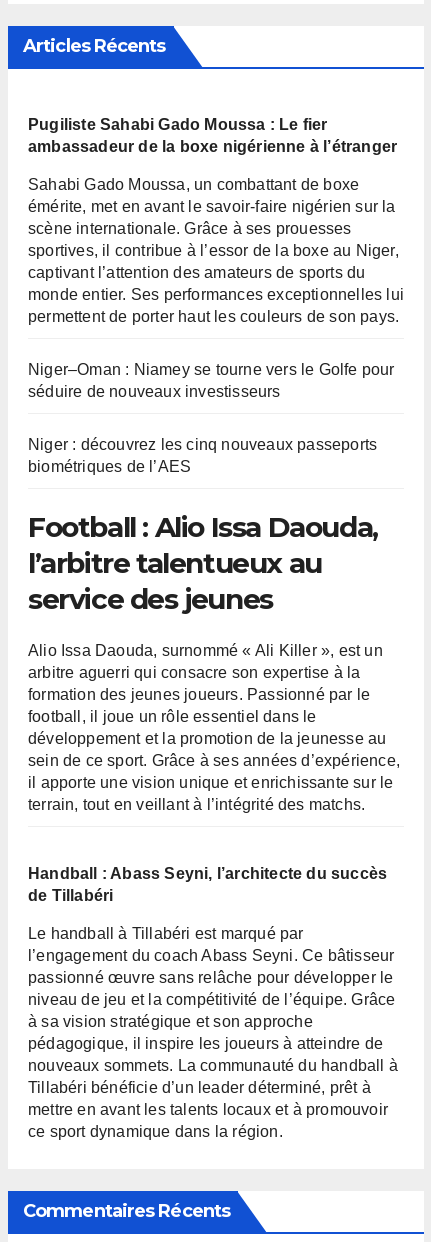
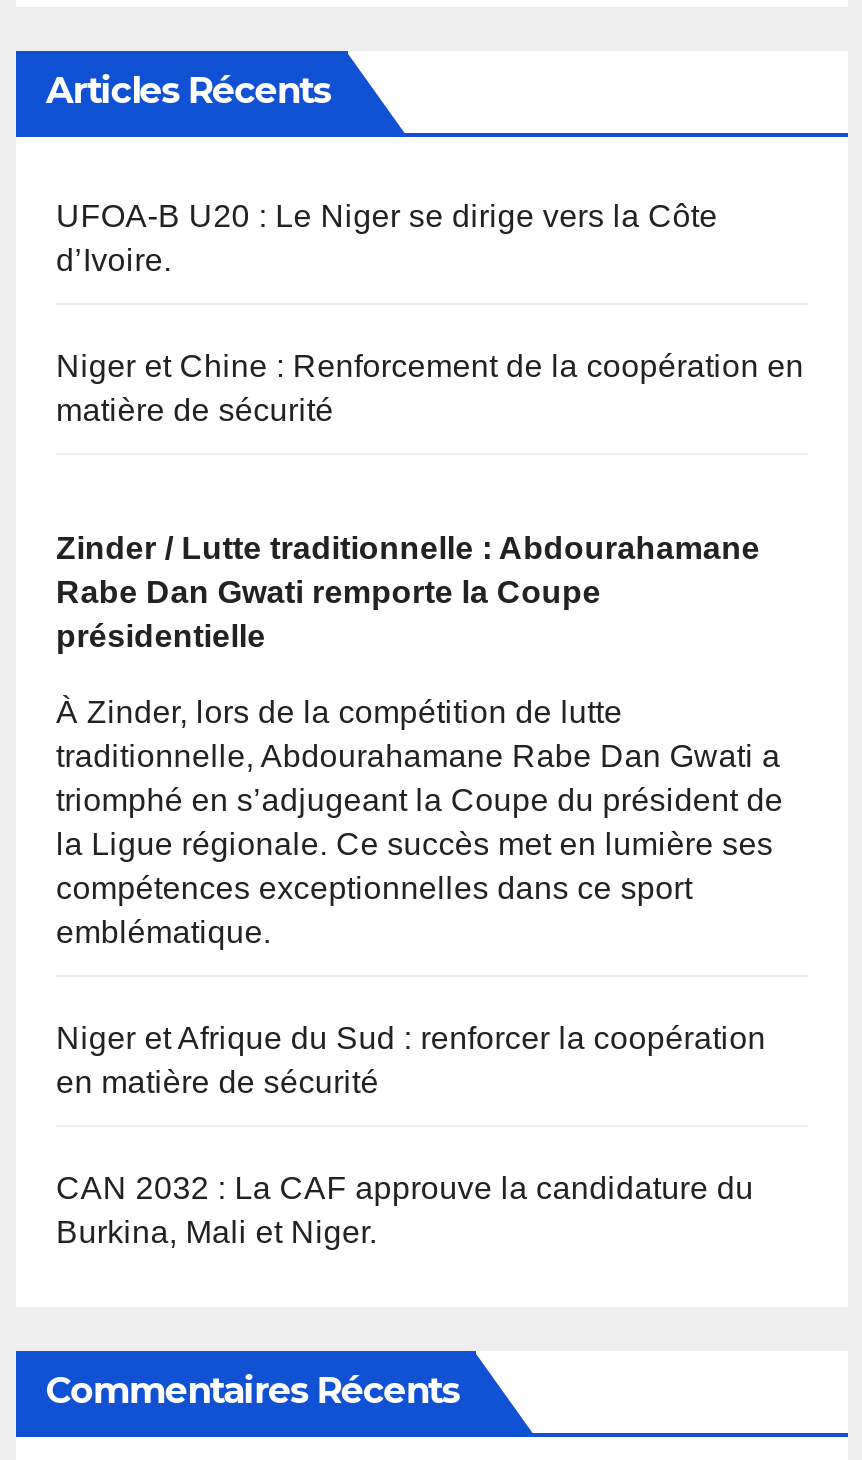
[28,116,404,813] Pugiliste Sahabi Gado Moussa : Le fier | ambassadeur de la boxe nigérienne à l’étranger | Sahabi Gado Moussa, un combattant de boxe | émérite, met en avant le savoir-faire nigérien sur la | scène internationale. Grâce à ses prouesses | sportives, il contribue à l’essor de la boxe au Niger, | captivant l’attention des amateurs de sports du | monde entier. Ses performances exceptionnelles lui | permettent de porter haut les couleurs de son pays. | Niger–Oman : Niamey se tourne vers le Golfe pour | séduire de nouveaux investisseurs | Niger : découvrez les cinq nouveaux passeports | biométriques de l’AES | Football : Alio Issa Daouda, | l’arbitre talentueux au | service des jeunes | Alio Issa Daouda, surnommé « Ali Killer », est un | arbitre aguerri qui consacre son expertise à la | formation des jeunes joueurs. Passionné par le | football, il joue un rôle essentiel dans le | développement et la promotion de la jeunesse au | sein de ce sport. Grâce à ses années d’expérience, | il apporte une vision unique et enrichissante sur le | terrain, tout en veillant à l’intégrité des matchs. -> [56,198,804,426] UFOA-B U20 : Le Niger se dirige vers la Côte | d’Ivoire. | Niger et Chine : Renforcement de la coopération en | matière de sécurité
[28,865,398,1140] Handball : Abass Seyni, l’architecte du succès | de Tillabéri | Le handball à Tillabéri est marqué par | l’engagement du coach Abass Seyni. Ce bâtisseur | passionné œuvre sans relâche pour développer le | niveau de jeu et la compétitivité de l’équipe. Grâce | à sa vision stratégique et son approche | pédagogique, il inspire les joueurs à atteindre de | nouveaux sommets. La communauté du handball à | Tillabéri bénéficie d’un leader déterminé, prêt à | mettre en avant les talents locaux et à promouvoir | ce sport dynamique dans la région. -> [56,530,783,1248] Zinder / Lutte traditionnelle : Abdourahamane | Rabe Dan Gwati remporte la Coupe | présidentielle | À Zinder, lors de la compétition de lutte | traditionnelle, Abdourahamane Rabe Dan Gwati a | triomphé en s’adjugeant la Coupe du président de | la Ligue régionale. Ce succès met en lumière ses | compétences exceptionnelles dans ce sport | emblématique. | Niger et Afrique du Sud : renforcer la coopération | en matière de sécurité | CAN 2032 : La CAF approuve la candidature du | Burkina, Mali et Niger.

